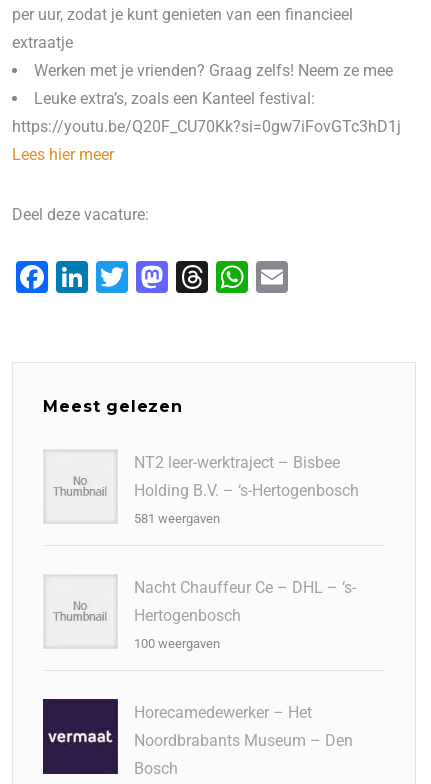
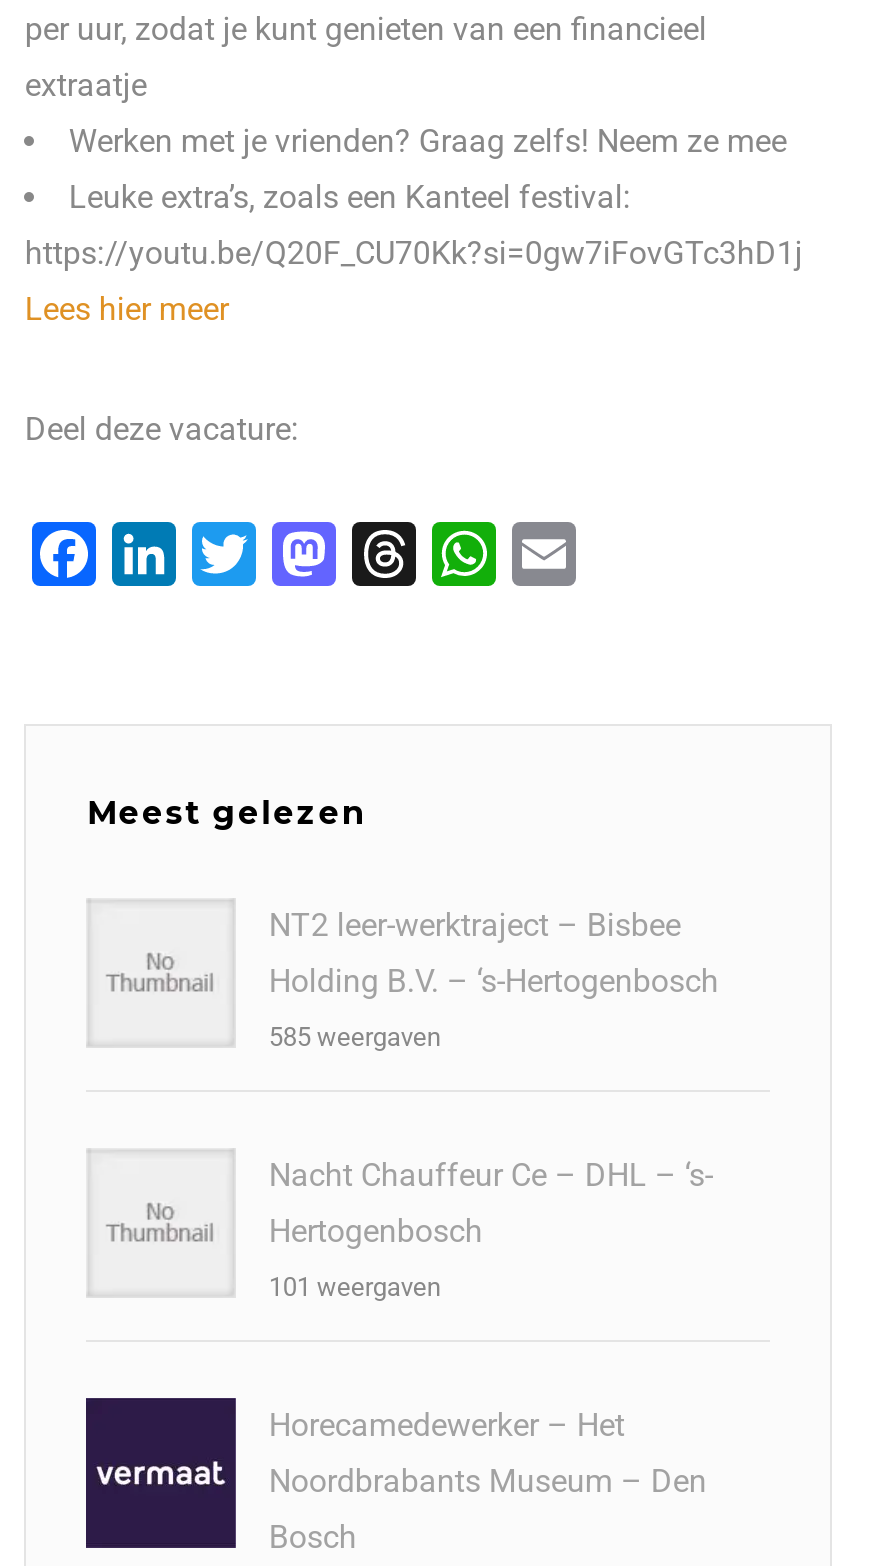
[134,511,220,526] 581 weergaven -> [269,1022,441,1052] 585 weergaven
[134,636,220,651] 100 weergaven -> [269,1272,441,1302] 101 weergaven

